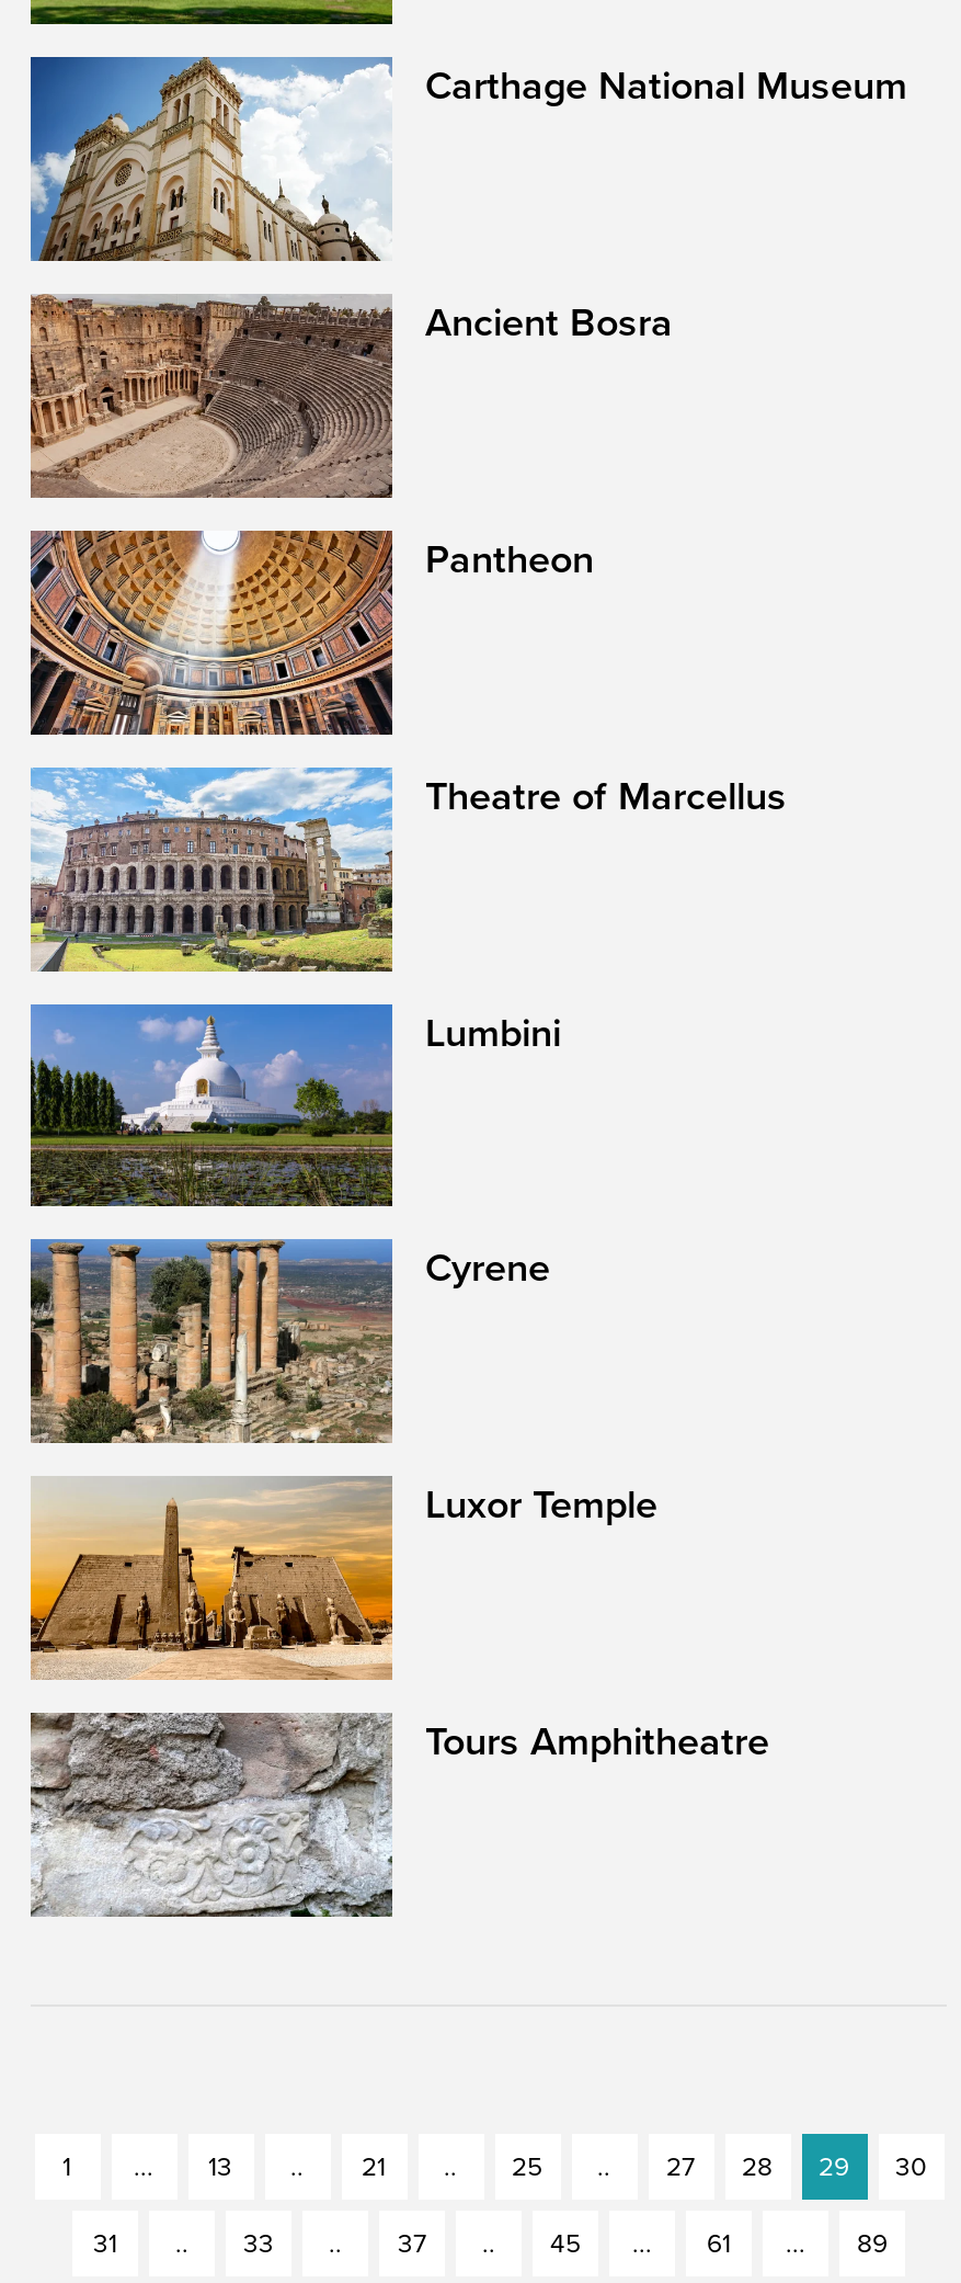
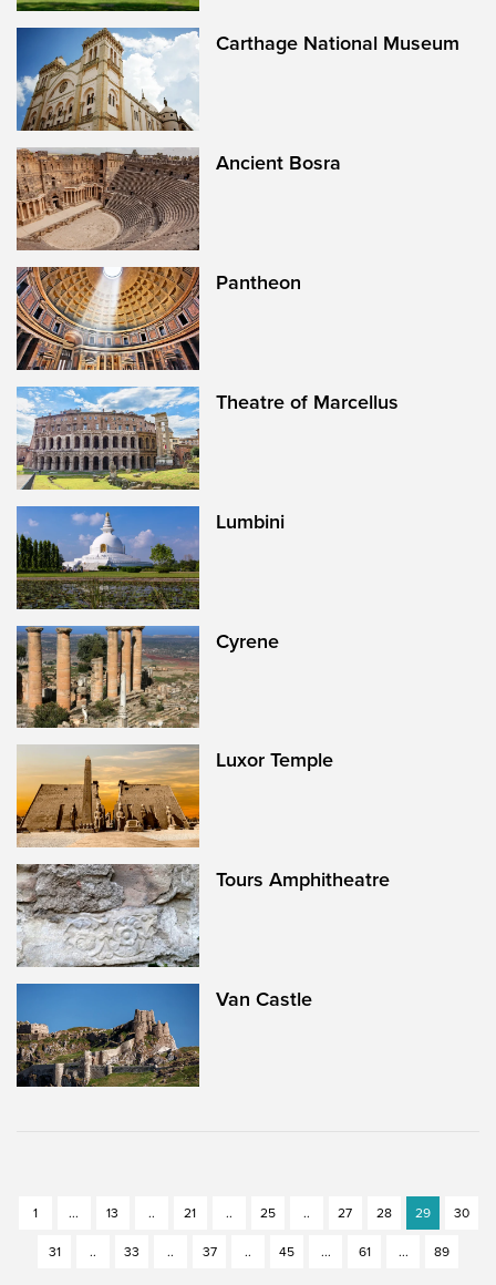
none -> [15,983,312,1088] [image] | Van Castle

